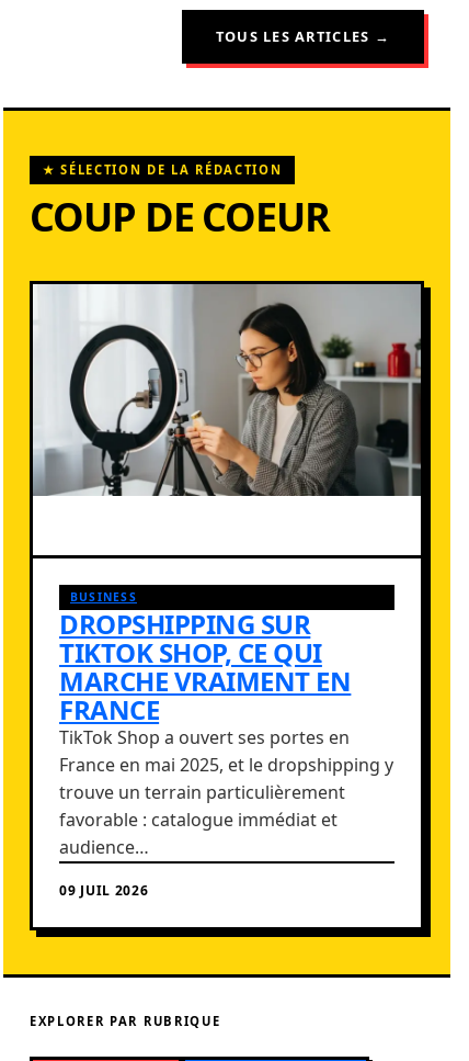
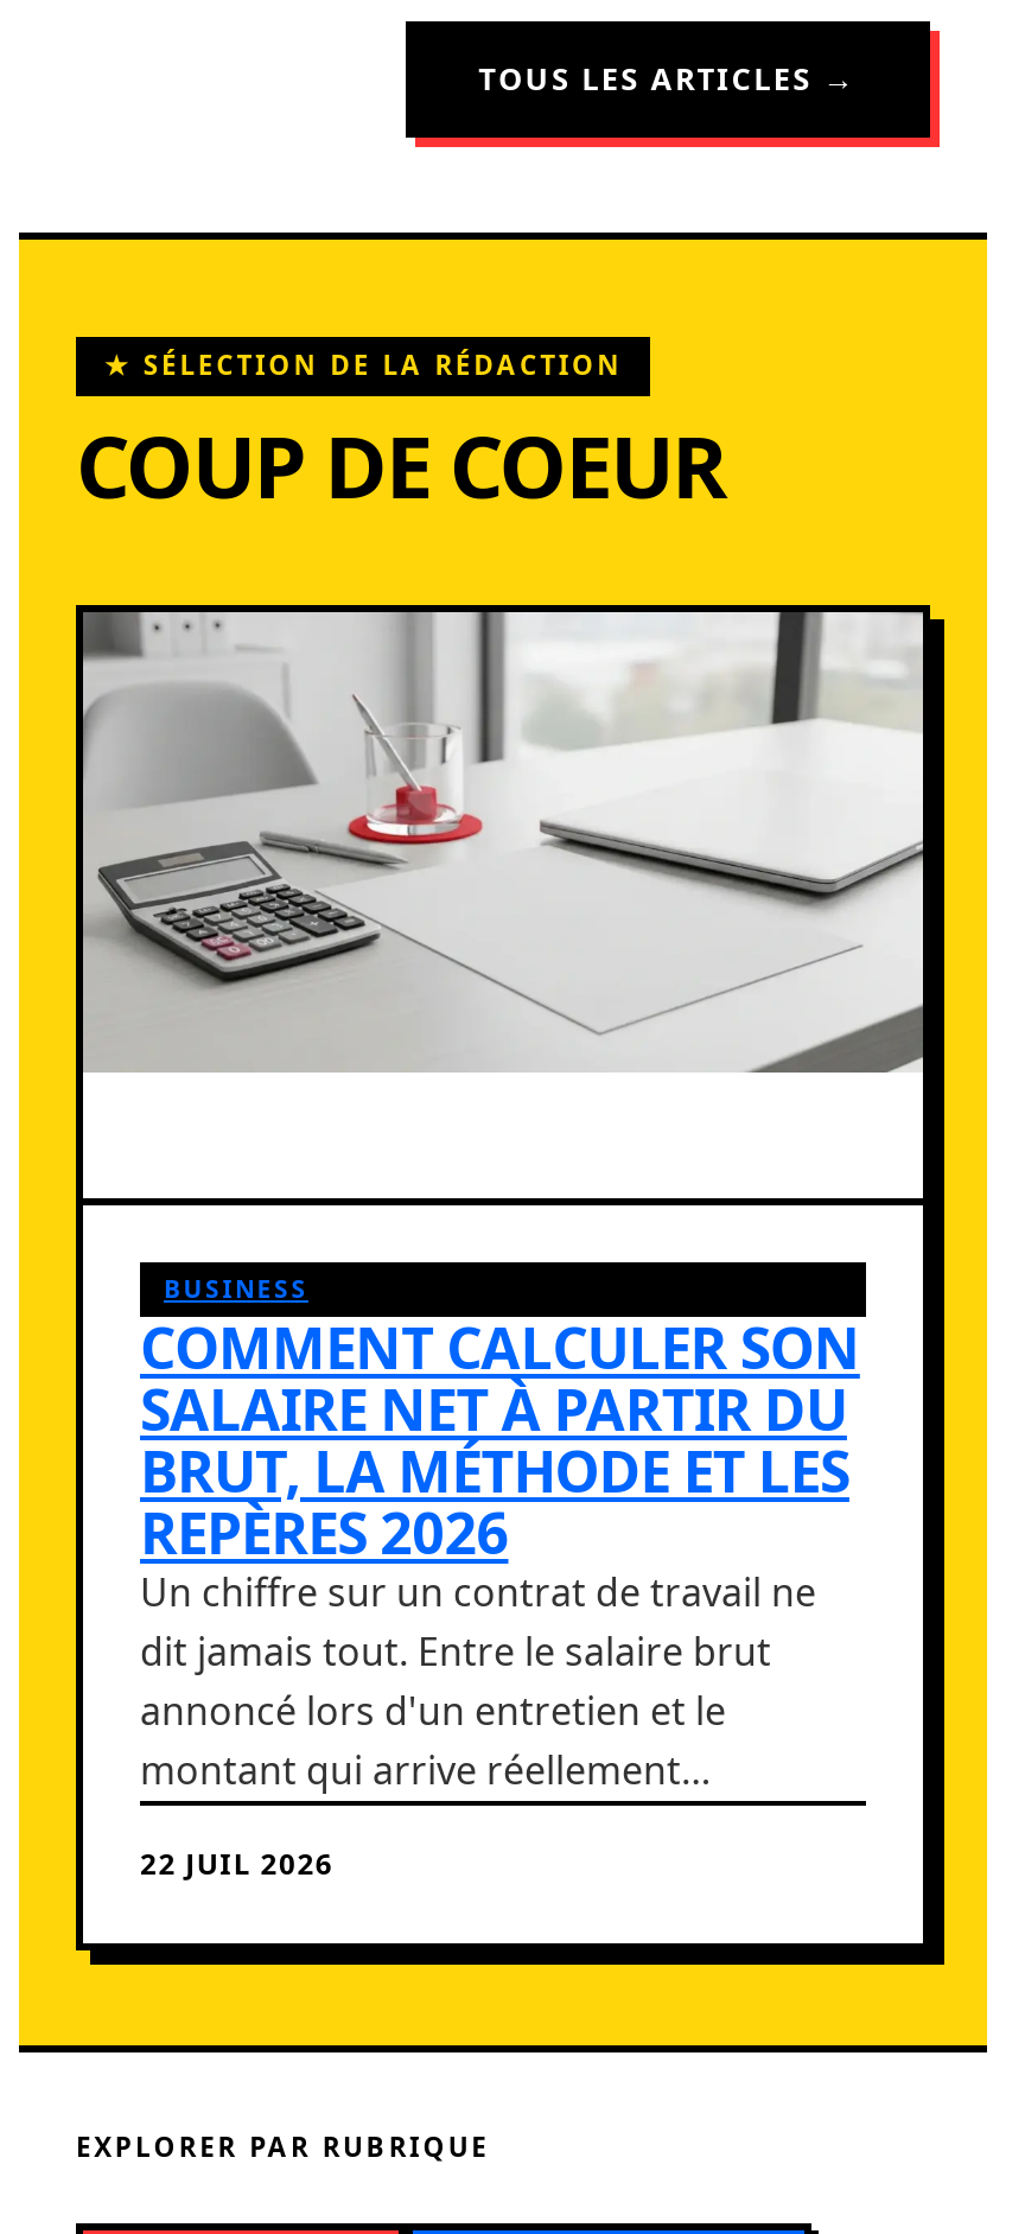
[33,284,422,497] [image] -> [83,612,925,1075] [image]
[59,605,393,859] DROPSHIPPING SUR | TIKTOK SHOP, CE QUI | MARCHE VRAIMENT EN | FRANCE | TikTok Shop a ouvert ses portes en | France en mai 2025, et le dropshipping y | trouve un terrain particulièrement | favorable : catalogue immédiat et | audience… -> [140,1309,860,1798] COMMENT CALCULER SON | SALAIRE NET À PARTIR DU | BRUT, LA MÉTHODE ET LES | REPÈRES 2026 | Un chiffre sur un contrat de travail ne | dit jamais tout. Entre le salaire brut | annoncé lors d'un entretien et le | montant qui arrive réellement…
[59,881,149,899] 09 JUIL 2026 -> [140,1845,334,1886] 22 JUIL 2026

